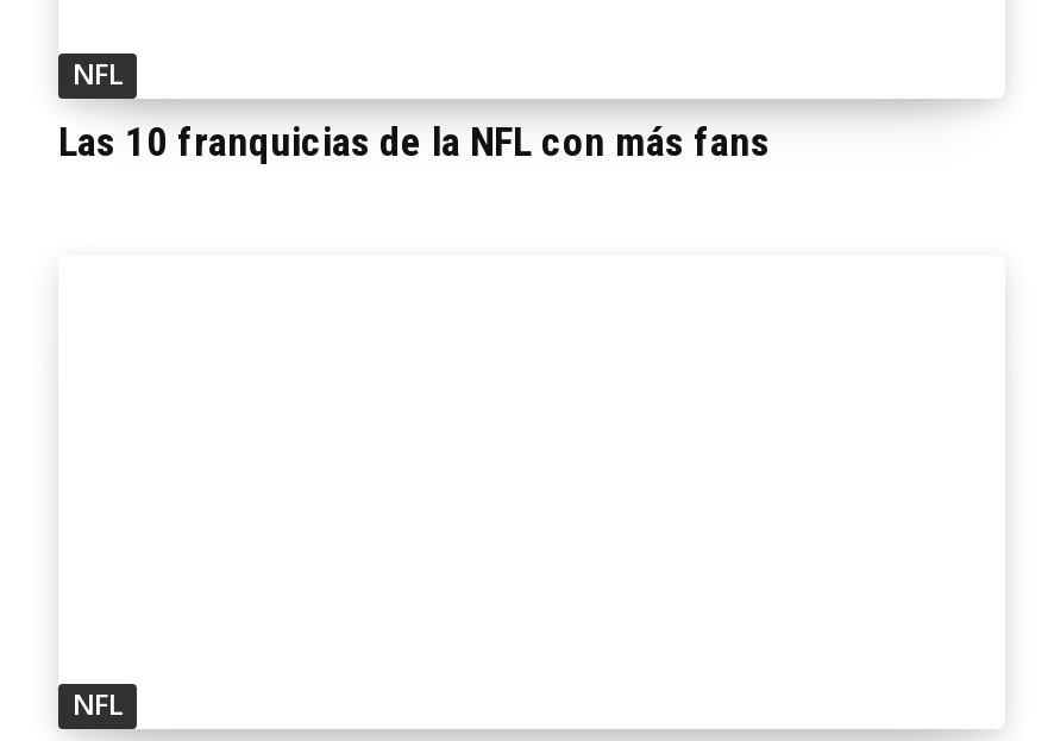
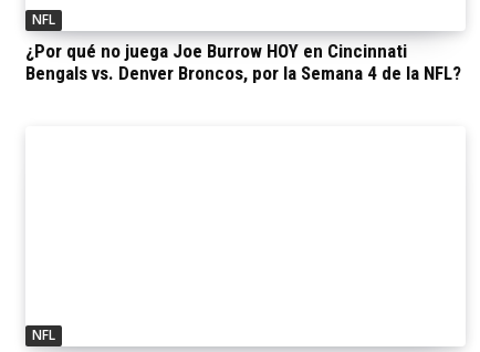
[58,117,770,164] Las 10 franquicias de la NFL con más fans -> [25,39,461,84] ¿Por qué no juega Joe Burrow HOY en Cincinnati | Bengals vs. Denver Broncos, por la Semana 4 de la NFL?

